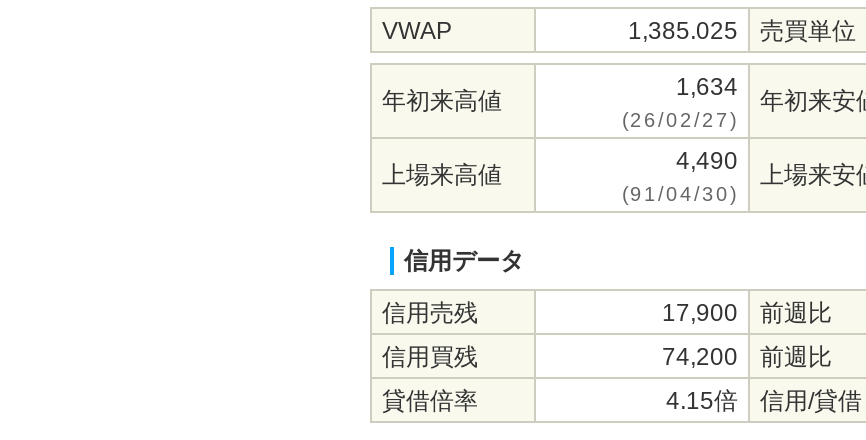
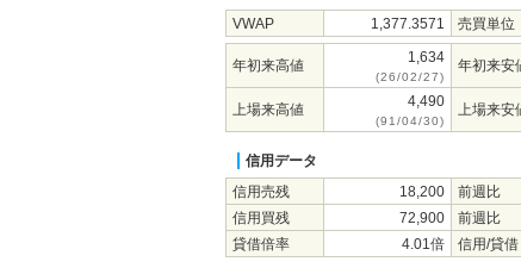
[628,17,856,45] 1,385.025 売買単位 -> [371,15,515,32] 1,377.3571 売買単位
[662,299,832,327] 17,900 前週比 -> [399,183,501,200] 18,200 前週比
[662,343,832,371] 74,200 前週比 -> [399,210,501,226] 72,900 前週比
[666,387,862,415] 4.15倍 信用/貸借 -> [402,236,519,253] 4.01倍 信用/貸借

